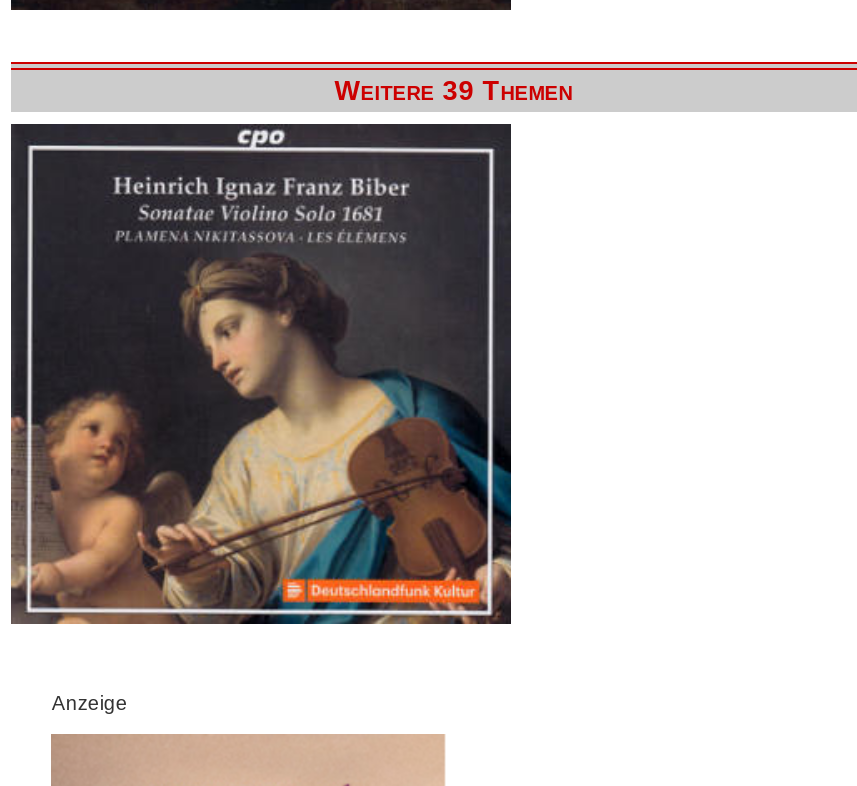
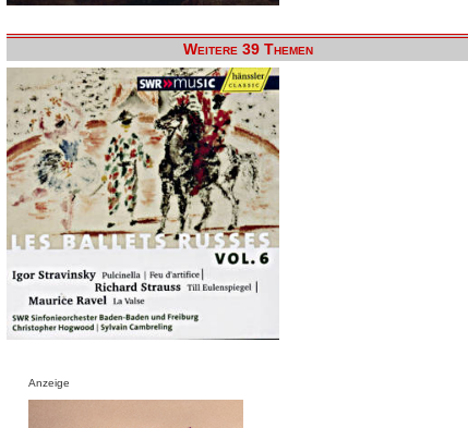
[9,122,513,626] [image] -> [5,66,280,340] [image]

